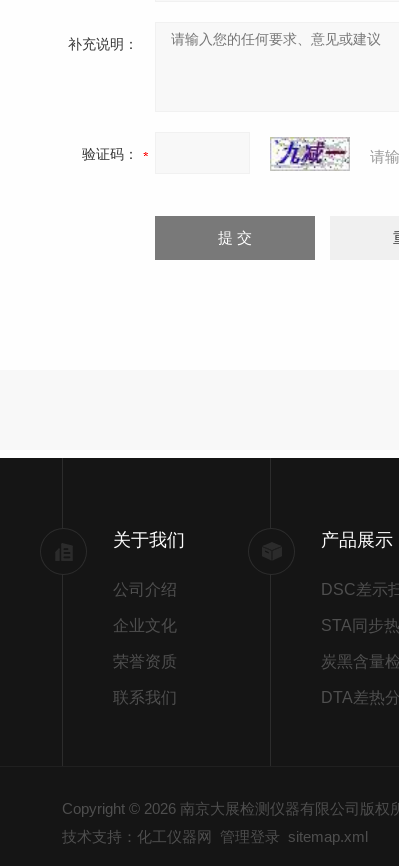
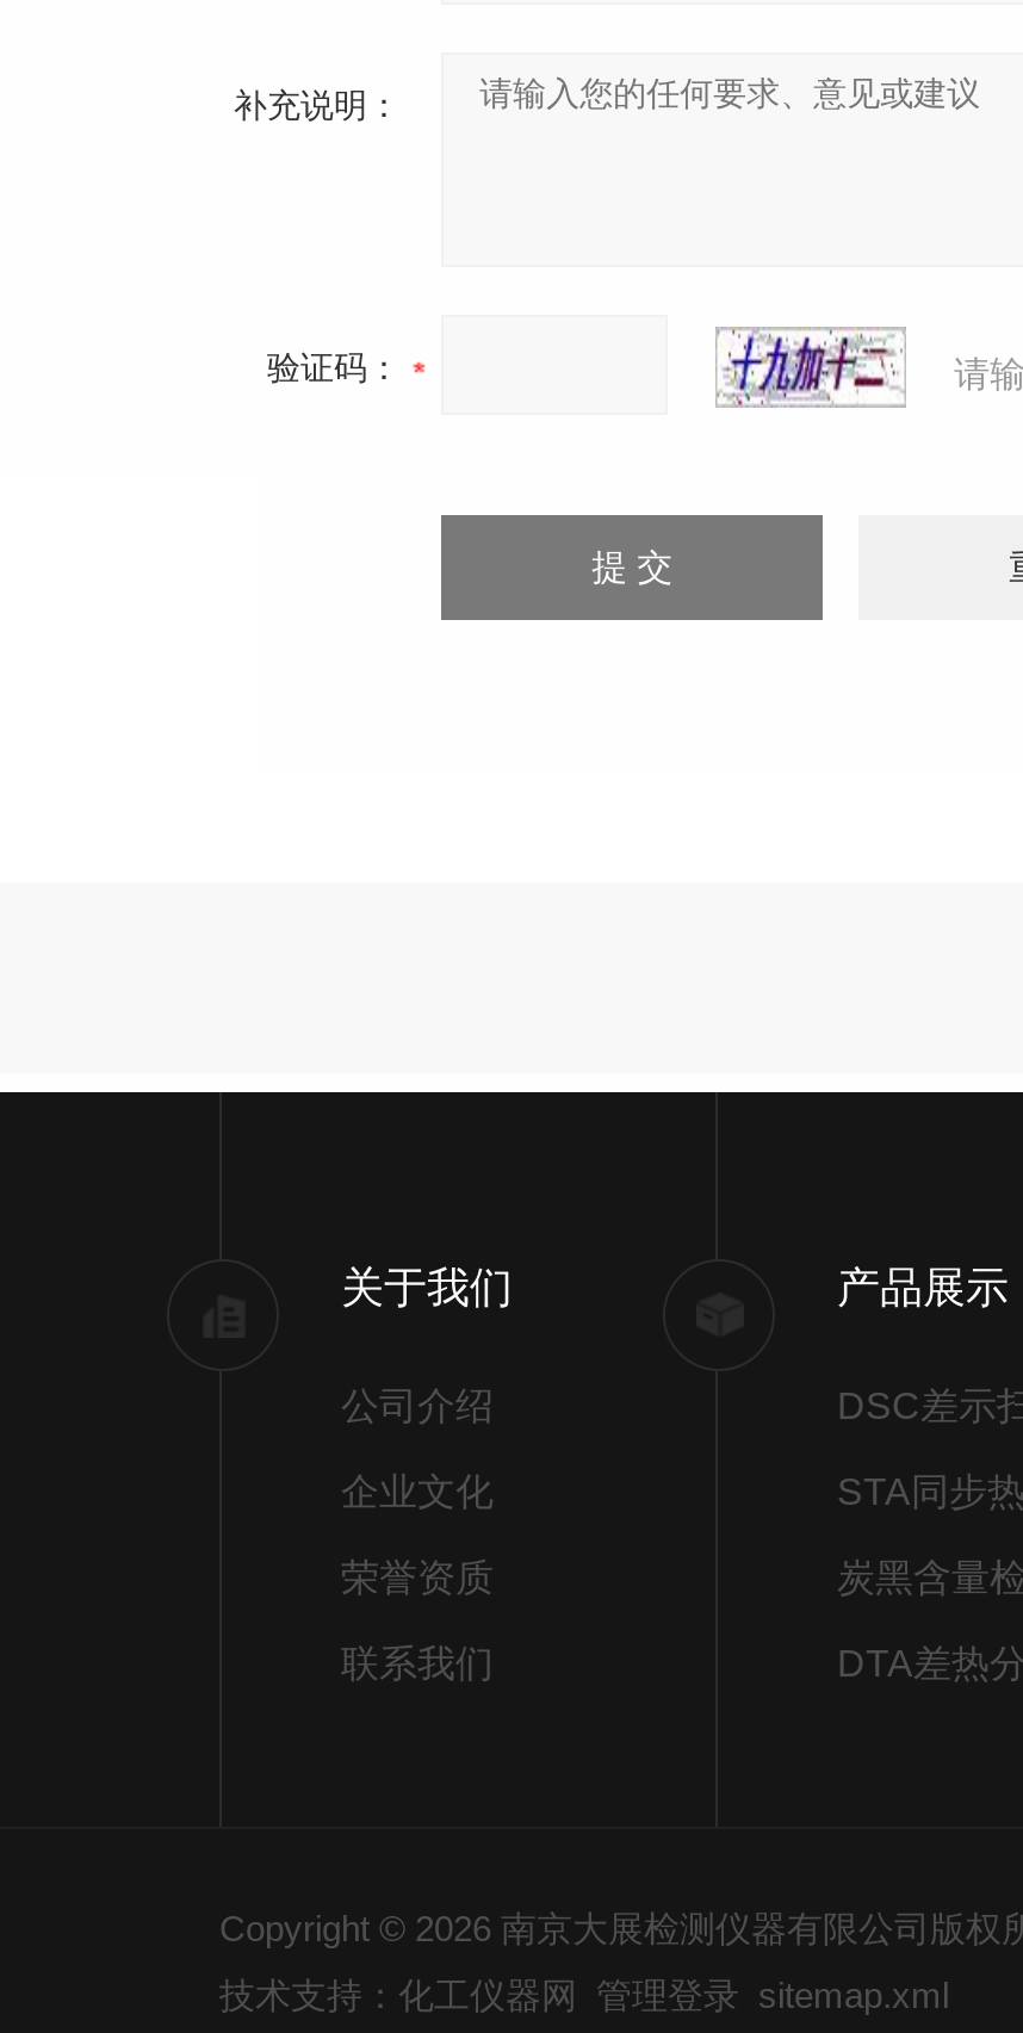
[274,137,350,170] [image] -> [725,329,904,405] [image]

